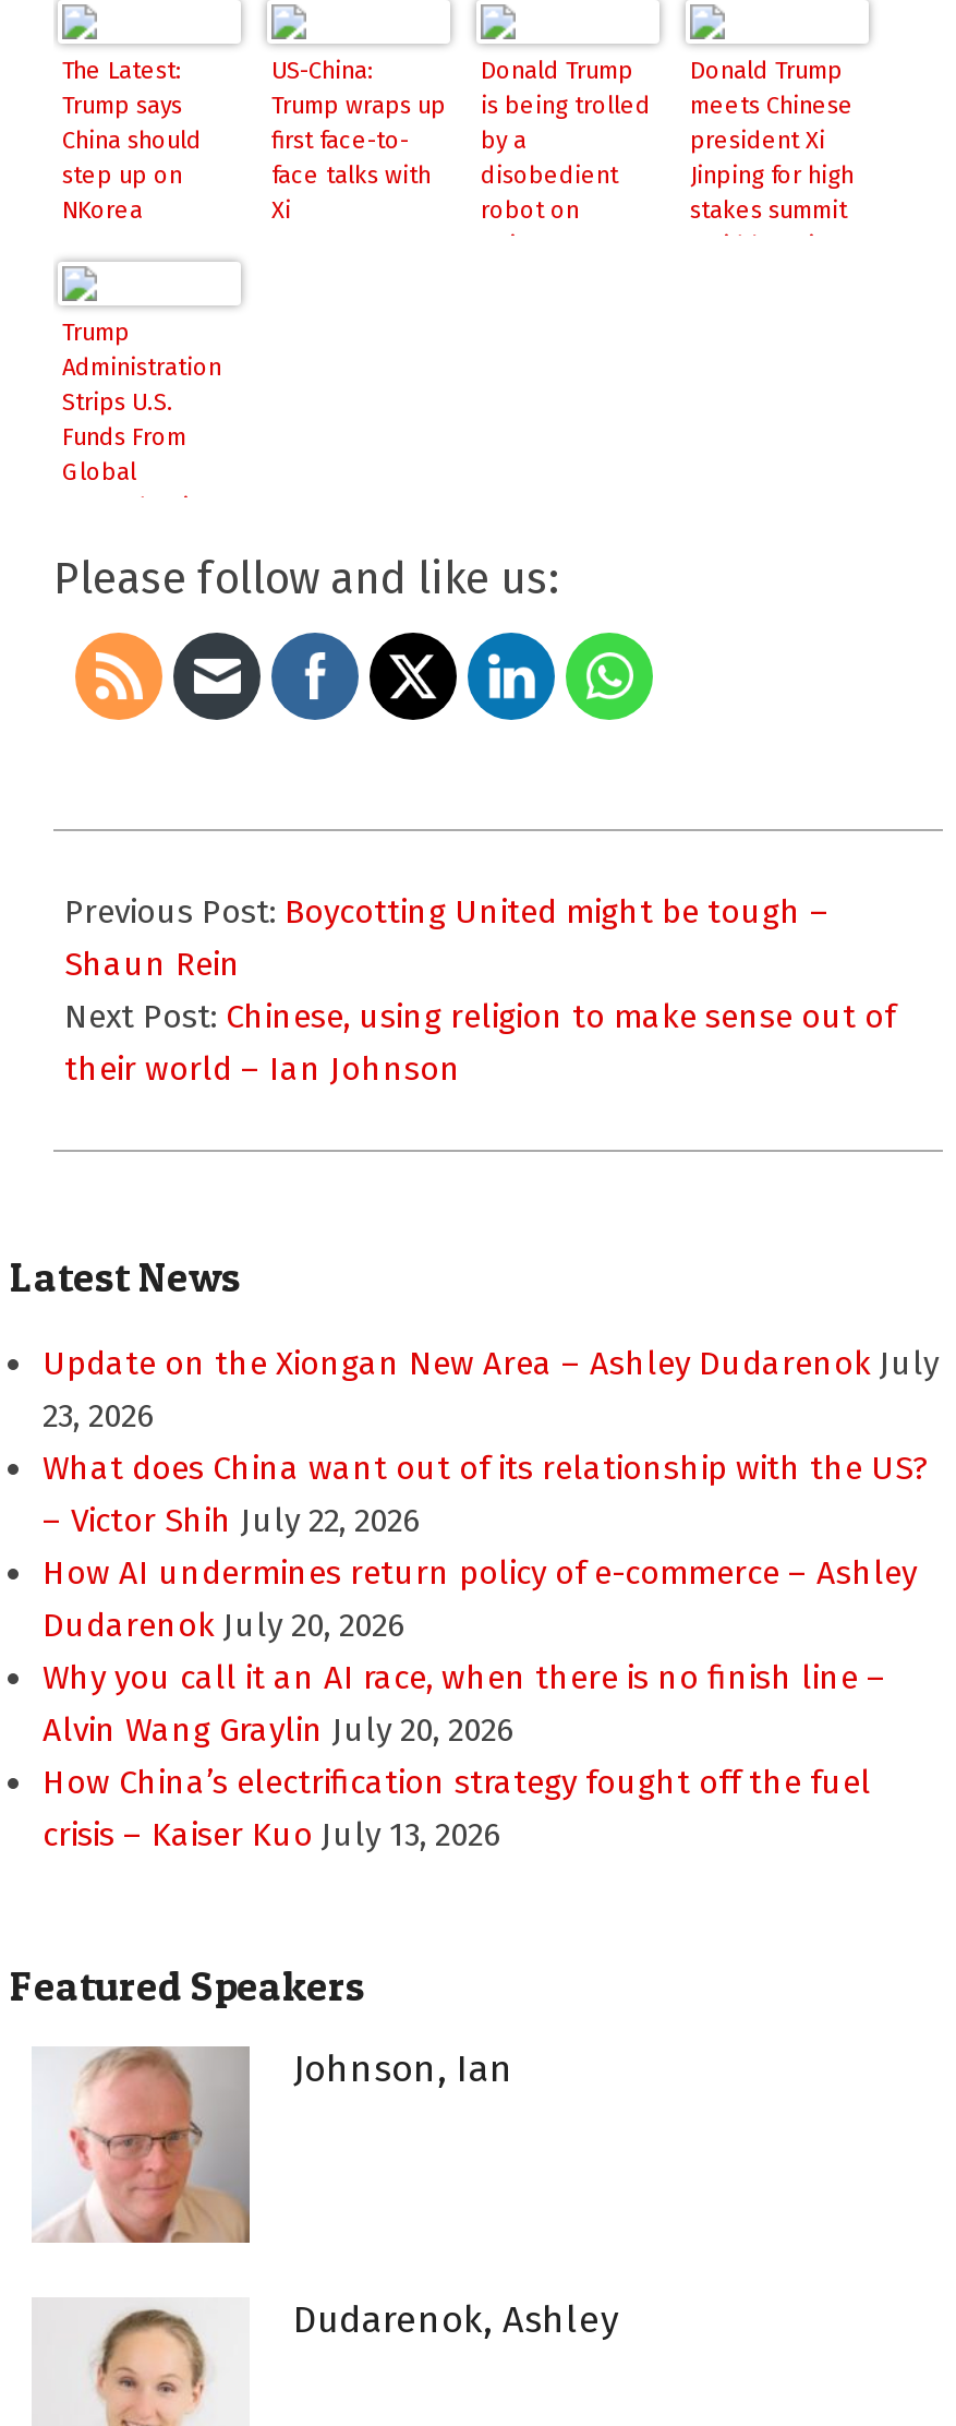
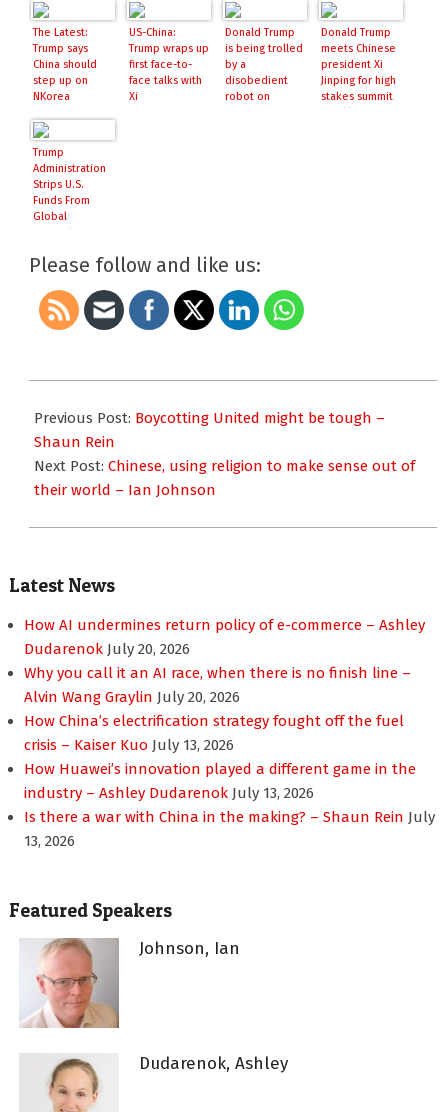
[43,1344,939,1540] Update on the Xiongan New Area – Ashley Dudarenok July | 23, 2026 | What does China want out of its relationship with the US? | – Victor Shih July 22, 2026 -> none
moved [43,1554,917,1855] -> [24,616,425,754]: How AI undermines return policy of e-commerce – Ashley | Dudarenok July 20, 2026 | Why you call it an AI race, when there is no finish line – | Alvin Wang Graylin July 20, 2026 | How China’s electrification strategy fought off the fuel | crisis – Kaiser Kuo July 13, 2026
none -> [24,760,435,850] How Huawei’s innovation played a different game in the | industry – Ashley Dudarenok July 13, 2026 | Is there a war with China in the making? – Shaun Rein July | 13, 2026

